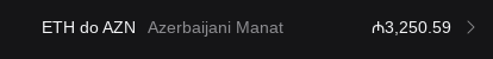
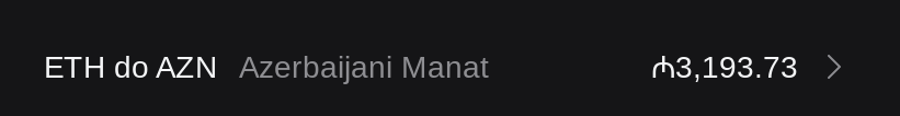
[372,17,451,36] ₼3,250.59 -> [651,49,798,84] ₼3,193.73

